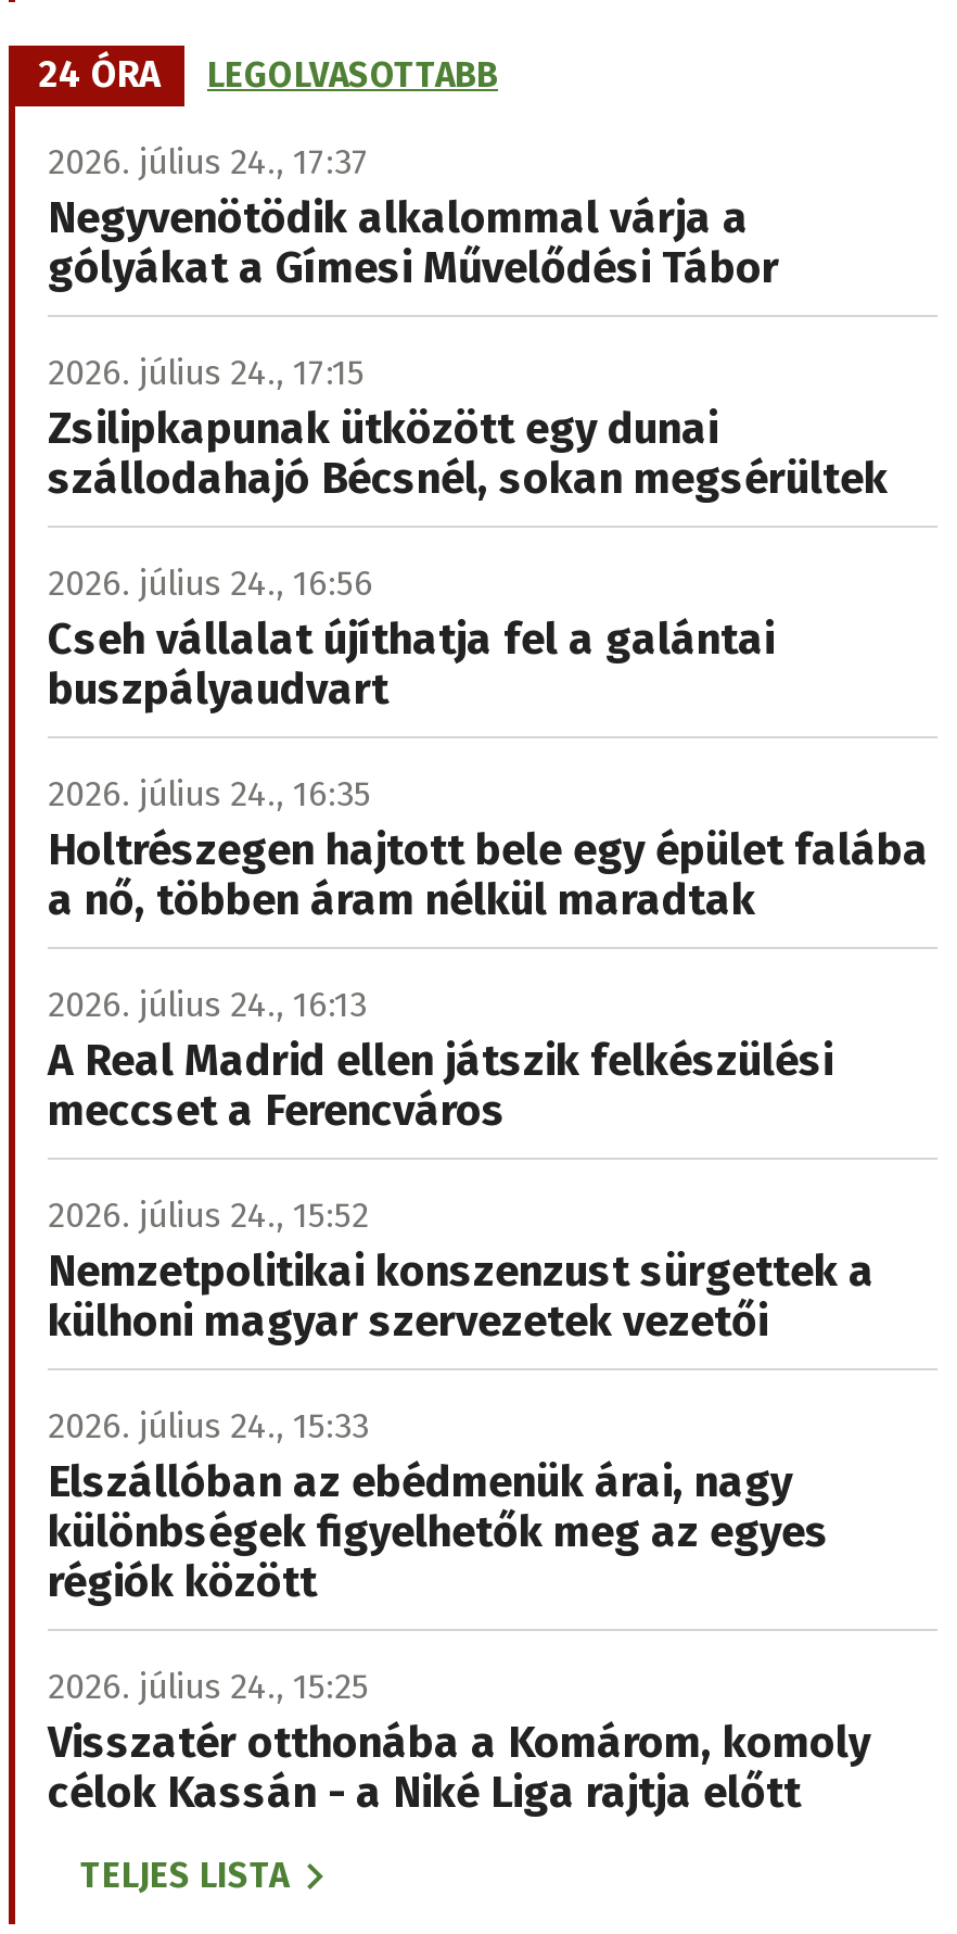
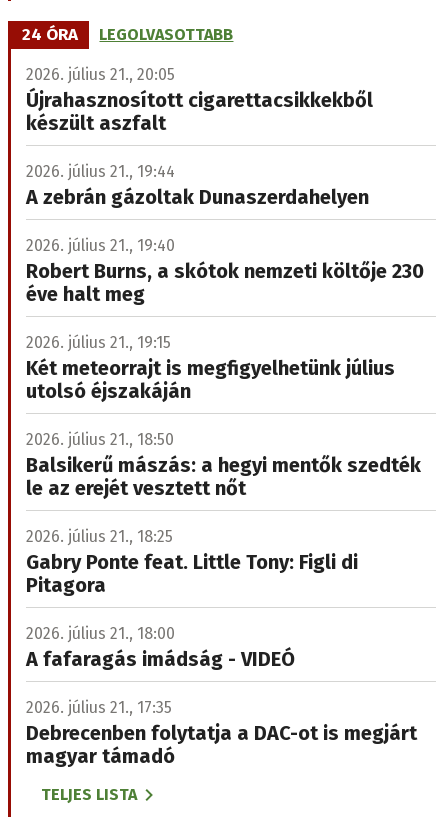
[48,141,779,293] 2026. július 24., 17:37 | Negyvenötödik alkalommal várja a | gólyákat a Gímesi Művelődési Tábor -> [26,65,373,135] 2026. július 21., 20:05 | Újrahasznosított cigarettacsikkekből | készült aszfalt
[48,351,888,503] 2026. július 24., 17:15 | Zsilipkapunak ütközött egy dunai | szállodahajó Bécsnél, sokan megsérültek -> [26,162,369,209] 2026. július 21., 19:44 | A zebrán gázoltak Dunaszerdahelyen
[48,562,775,714] 2026. július 24., 16:56 | Cseh vállalat újíthatja fel a galántai | buszpályaudvart -> [26,236,424,306] 2026. július 21., 19:40 | Robert Burns, a skótok nemzeti költője 230 | éve halt meg
[48,773,929,925] 2026. július 24., 16:35 | Holtrészegen hajtott bele egy épület falába | a nő, többen áram nélkül maradtak -> [26,333,395,403] 2026. július 21., 19:15 | Két meteorrajt is megfigyelhetünk július | utolsó éjszakáján
[48,983,833,1135] 2026. július 24., 16:13 | A Real Madrid ellen játszik felkészülési | meccset a Ferencváros -> [26,430,421,500] 2026. július 21., 18:50 | Balsikerű mászás: a hegyi mentők szedték | le az erejét vesztett nőt
[48,1194,875,1346] 2026. július 24., 15:52 | Nemzetpolitikai konszenzust sürgettek a | külhoni magyar szervezetek vezetői -> [26,527,358,597] 2026. július 21., 18:25 | Gabry Ponte feat. Little Tony: Figli di | Pitagora
[48,1405,829,1606] 2026. július 24., 15:33 | Elszállóban az ebédmenük árai, nagy | különbségek figyelhetők meg az egyes | régiók között -> [26,624,295,671] 2026. július 21., 18:00 | A fafaragás imádság - VIDEÓ
[48,1665,870,1817] 2026. július 24., 15:25 | Visszatér otthonába a Komárom, komoly | célok Kassán - a Niké Liga rajtja előtt -> [26,698,417,768] 2026. július 21., 17:35 | Debrecenben folytatja a DAC-ot is megjárt | magyar támadó

